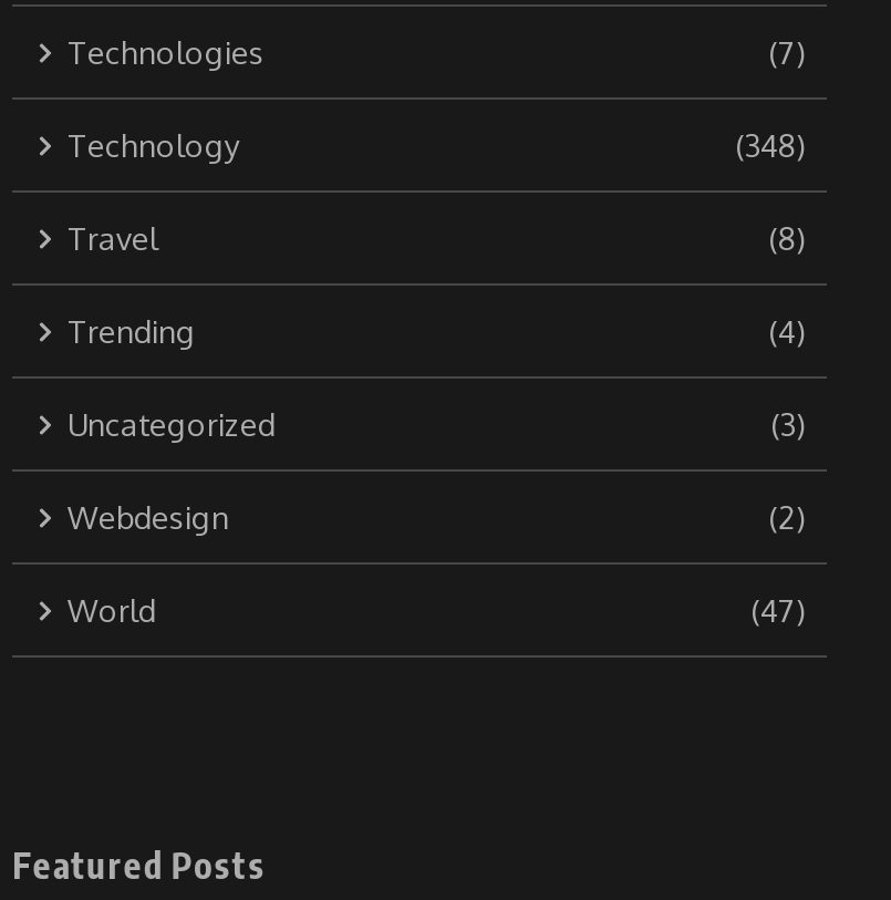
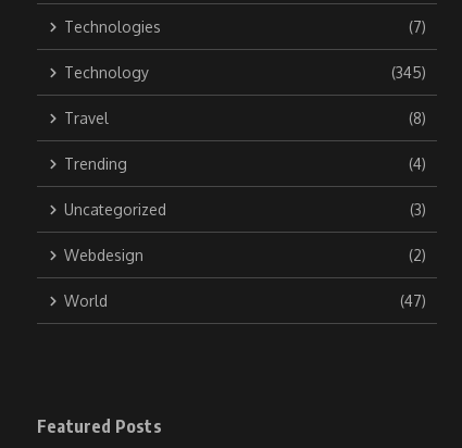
[736,127,805,165] (348) -> [391,63,426,82] (345)

